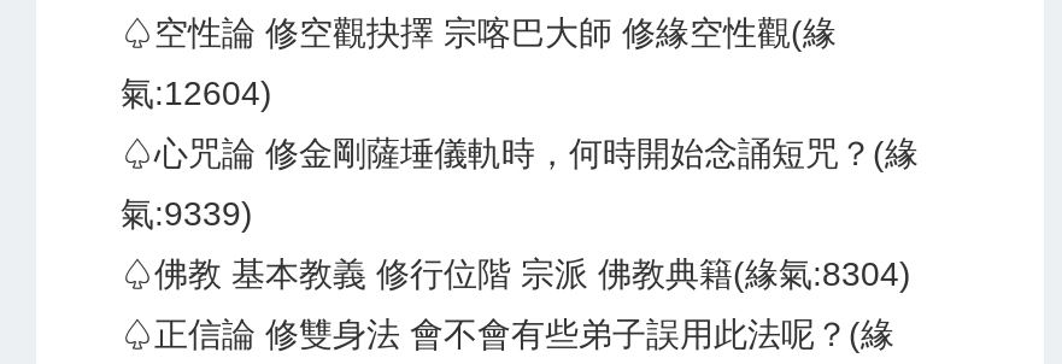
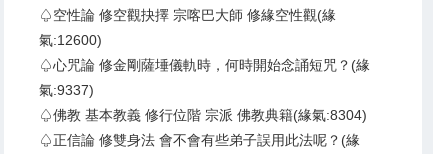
[121,74,272,113] 氣:12604) -> [39,32,102,48] 氣:12600)
[121,195,253,233] 氣:9339) -> [39,82,94,98] 氣:9337)

